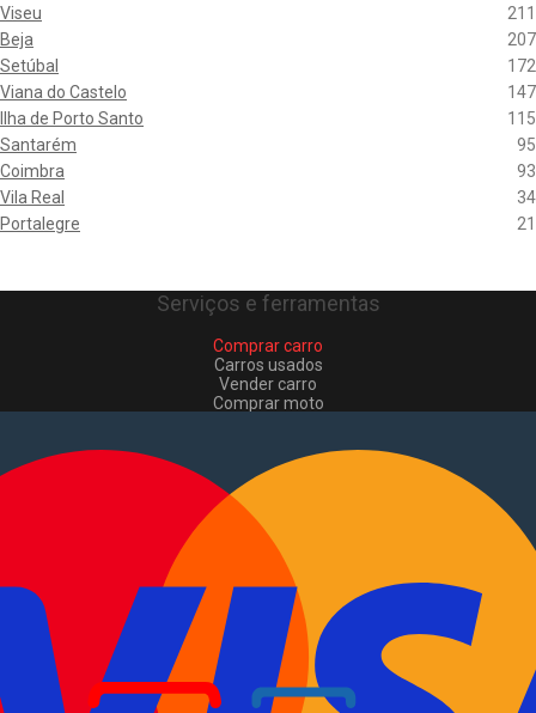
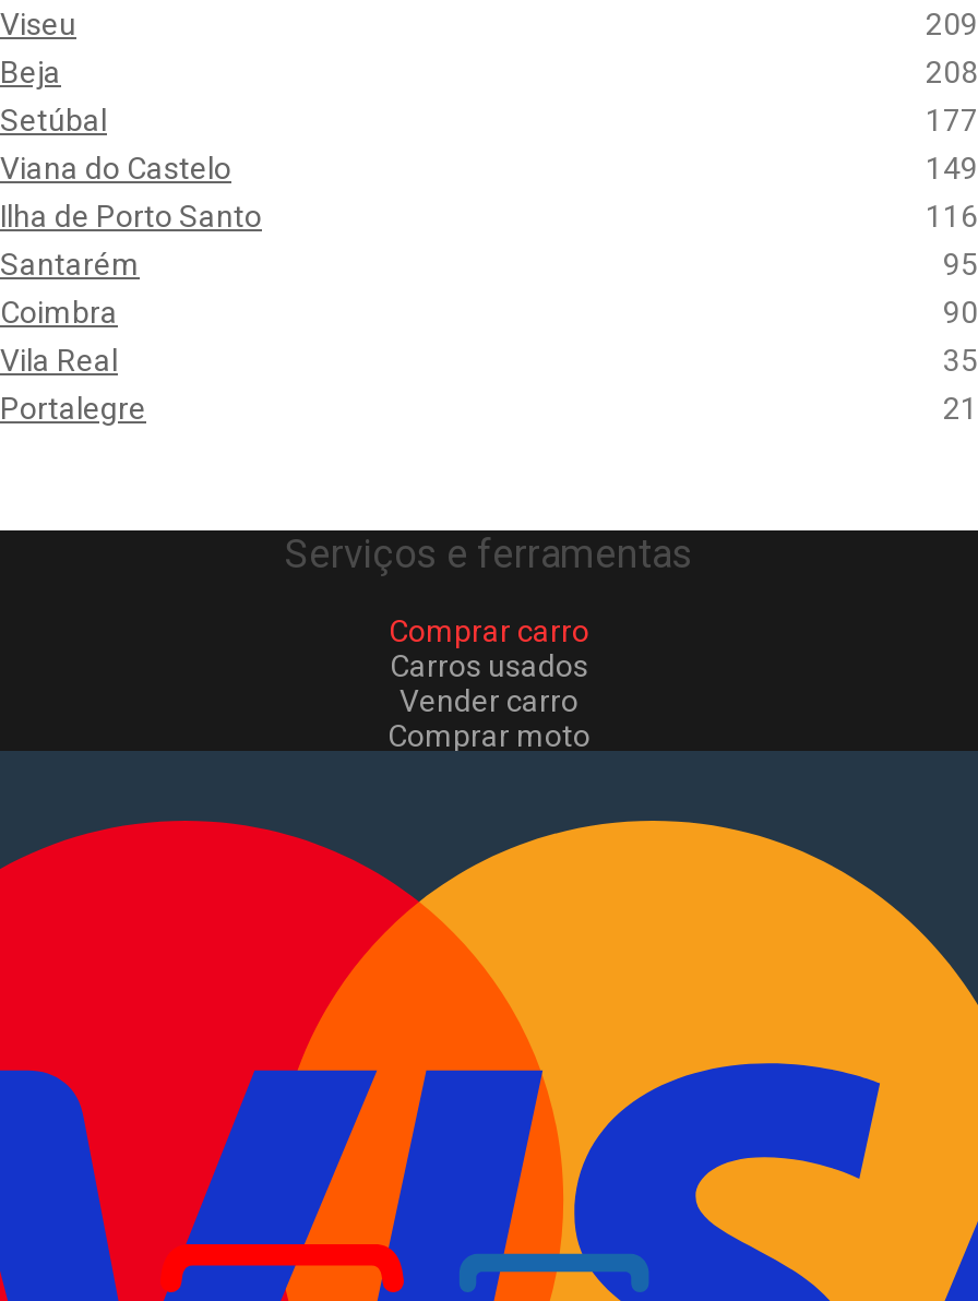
[507,4,536,23] 211 -> [926,7,978,41] 209
[507,30,536,49] 207 -> [926,55,978,89] 208
[507,56,536,75] 172 -> [926,103,978,138] 177
[507,83,536,102] 147 -> [926,151,978,186] 149
[507,109,536,128] 115 -> [926,199,978,234] 116
[517,162,536,181] 93 -> [943,295,978,330] 90
[517,188,536,207] 34 -> [943,343,978,378] 35

